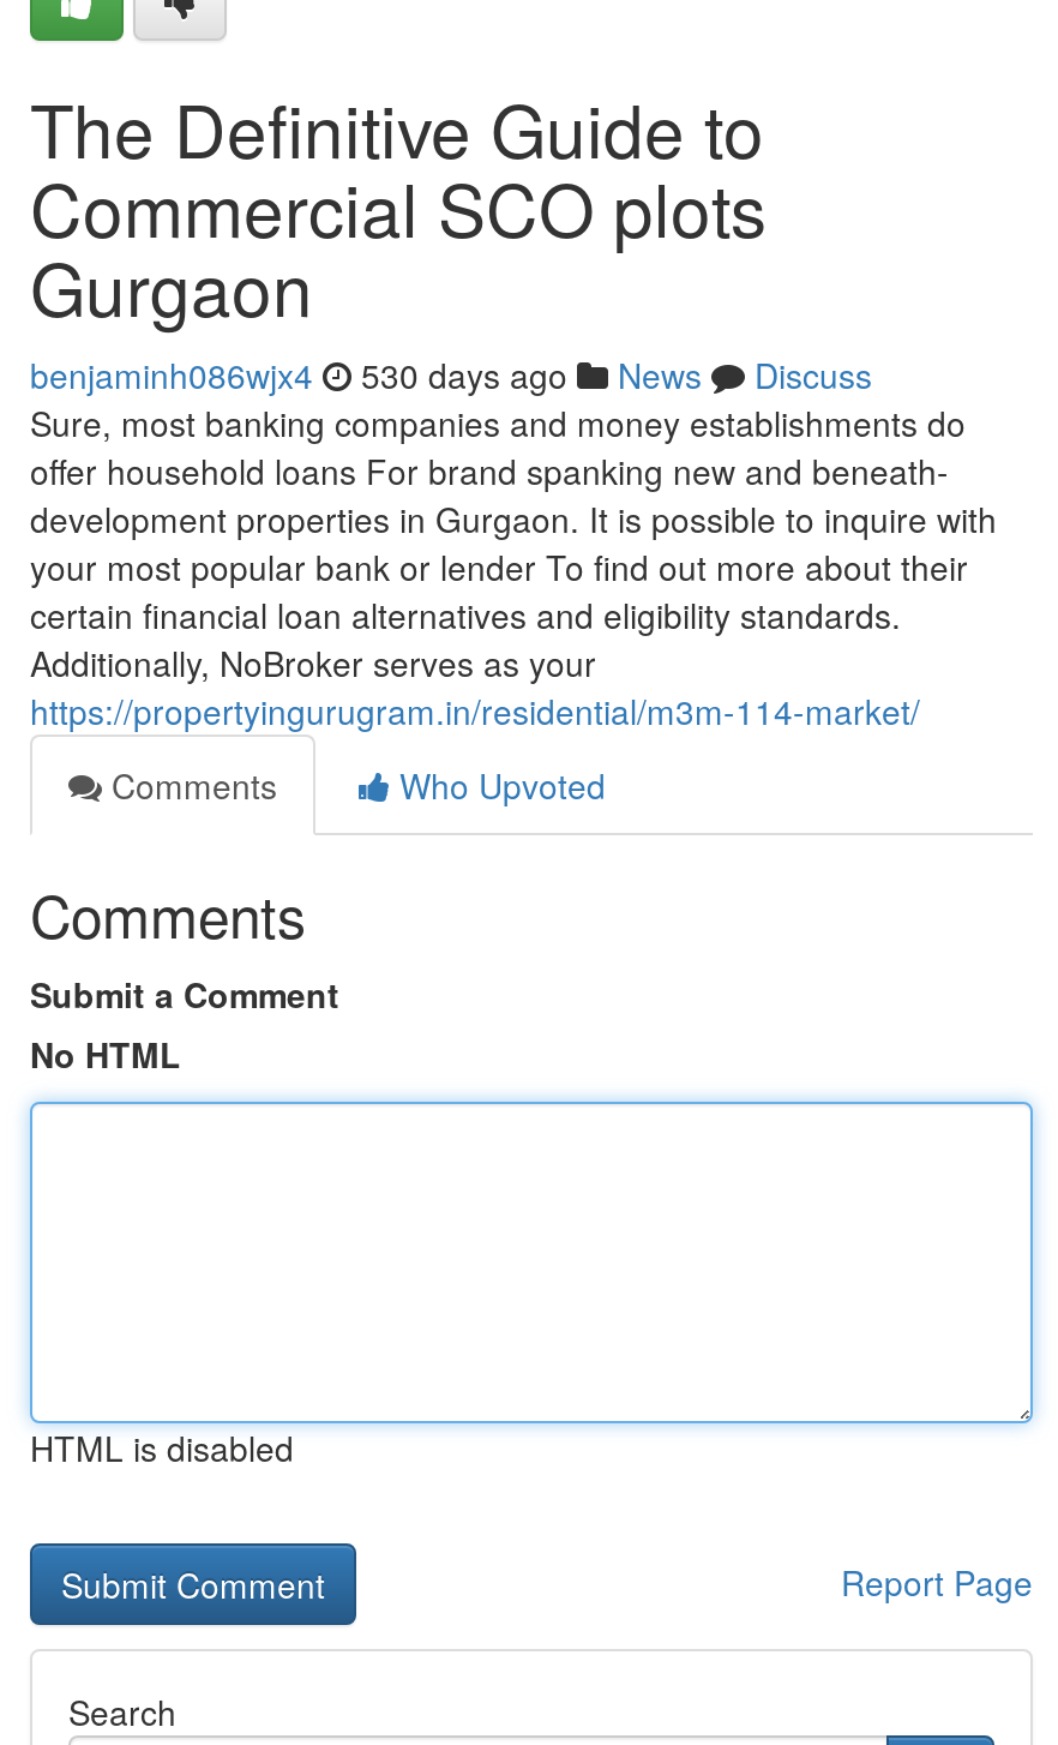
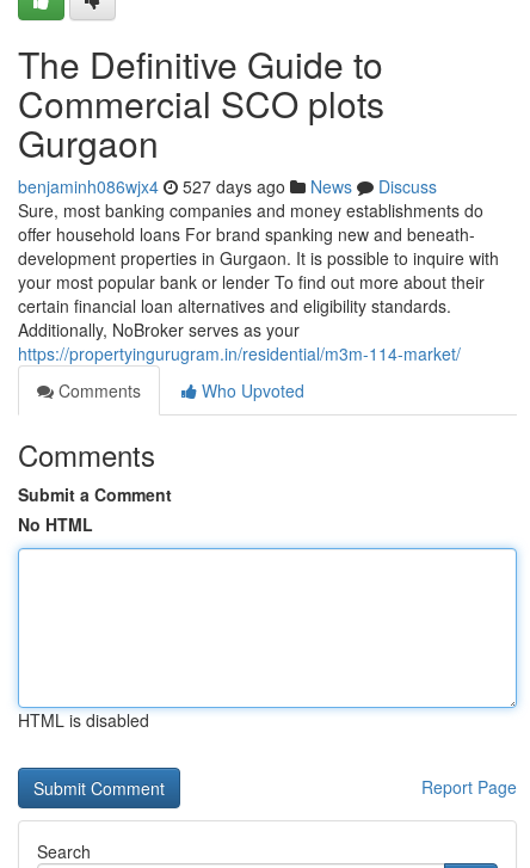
[30,350,872,398] benjaminh086wjx4 530 days ago News Discuss -> [18,174,437,198] benjaminh086wjx4 527 days ago News Discuss

